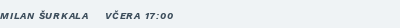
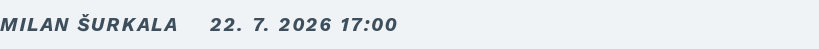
[0,10,173,21] MILAN ŠURKALA VČERA 17:00 -> [0,13,398,35] MILAN ŠURKALA 22. 7. 2026 17:00

